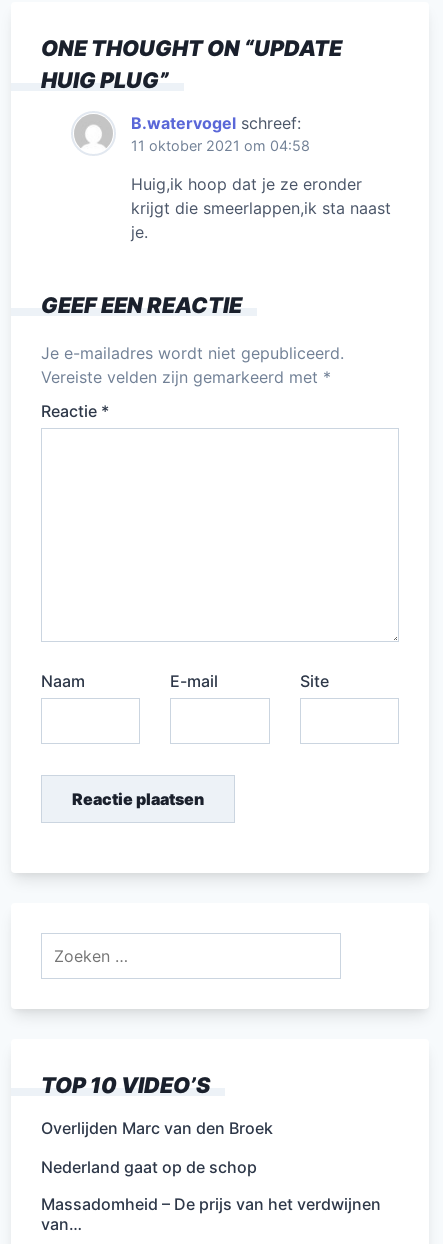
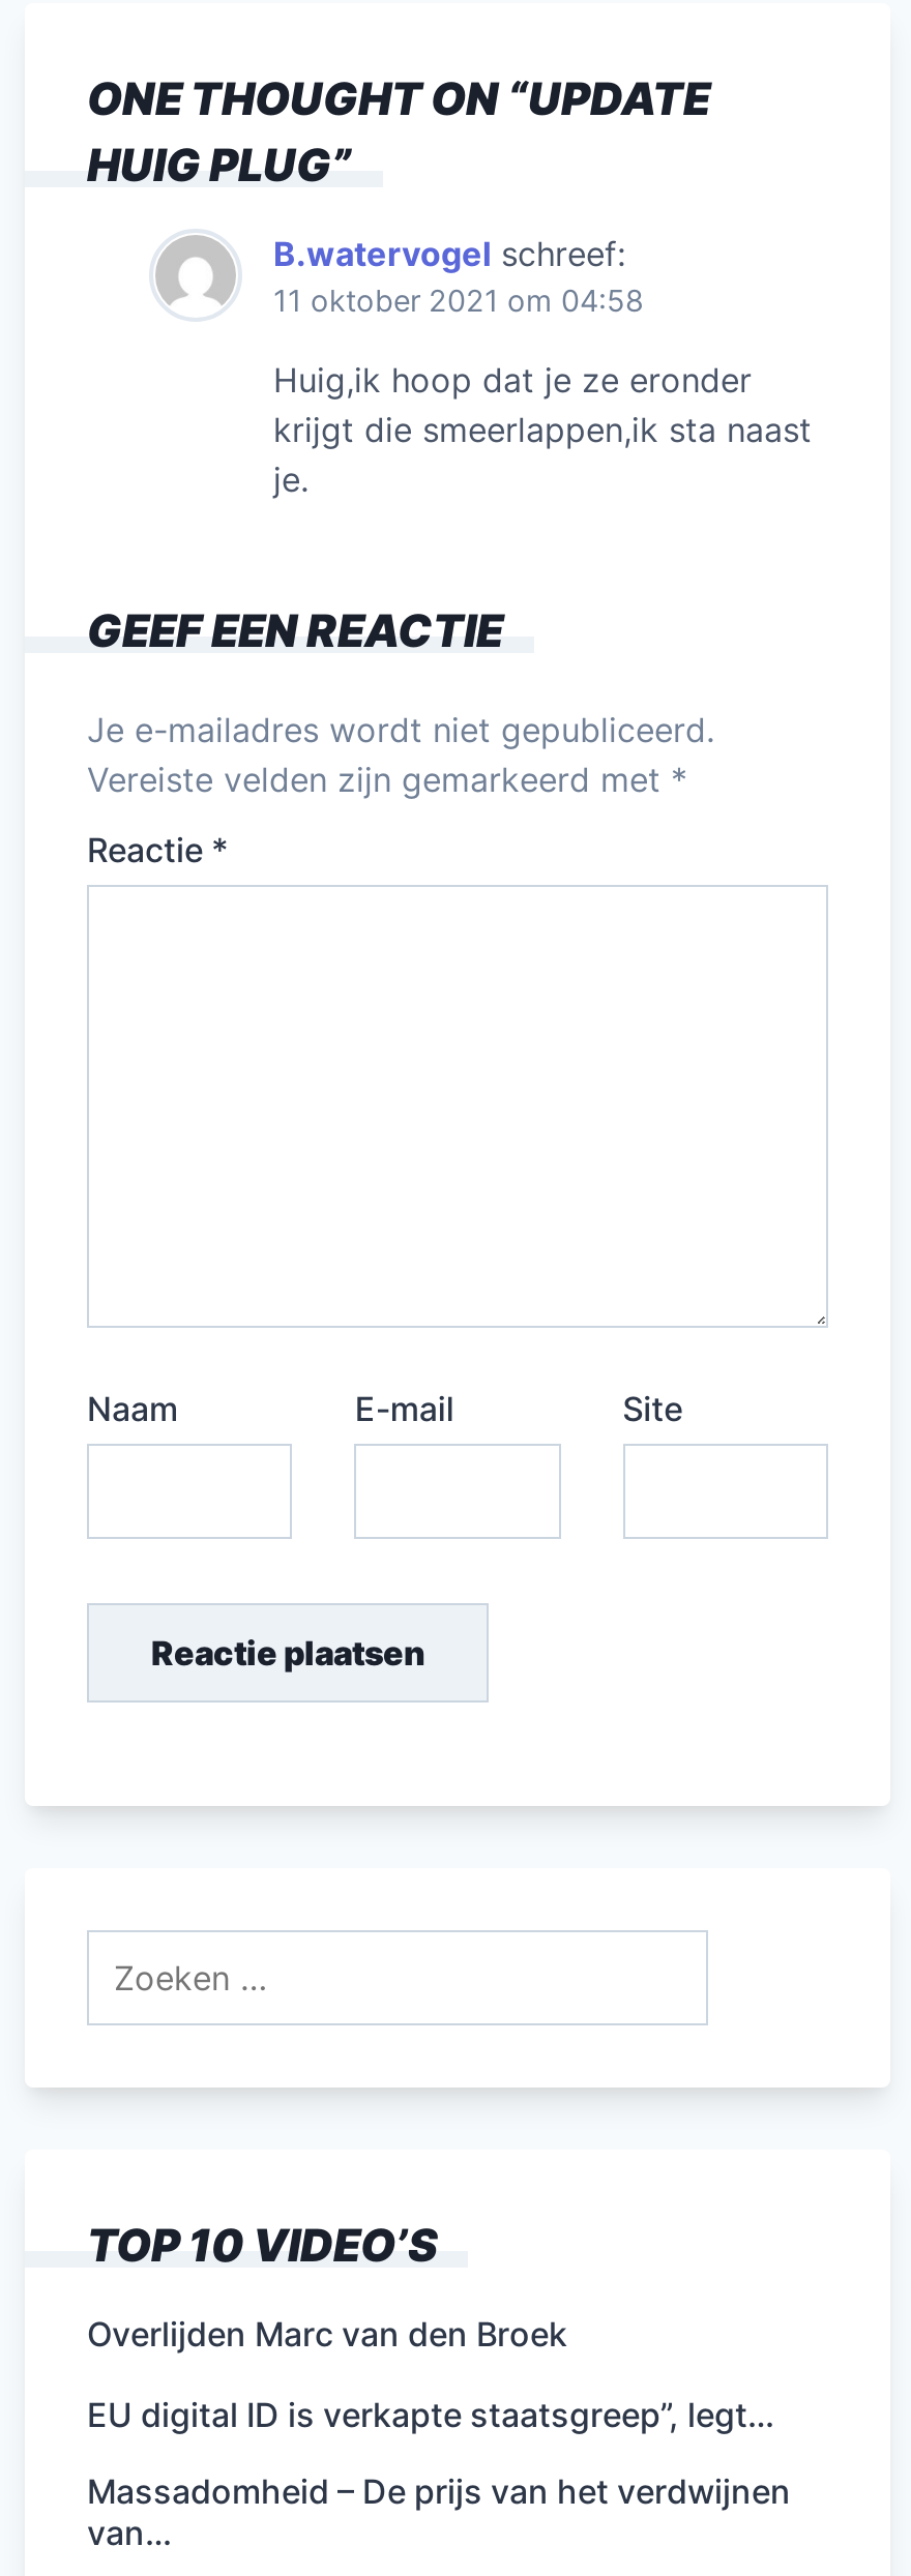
[41,1157,257,1177] Nederland gaat op de schop -> [87,2394,774,2436] EU digital ID is verkapte staatsgreep”, legt…

